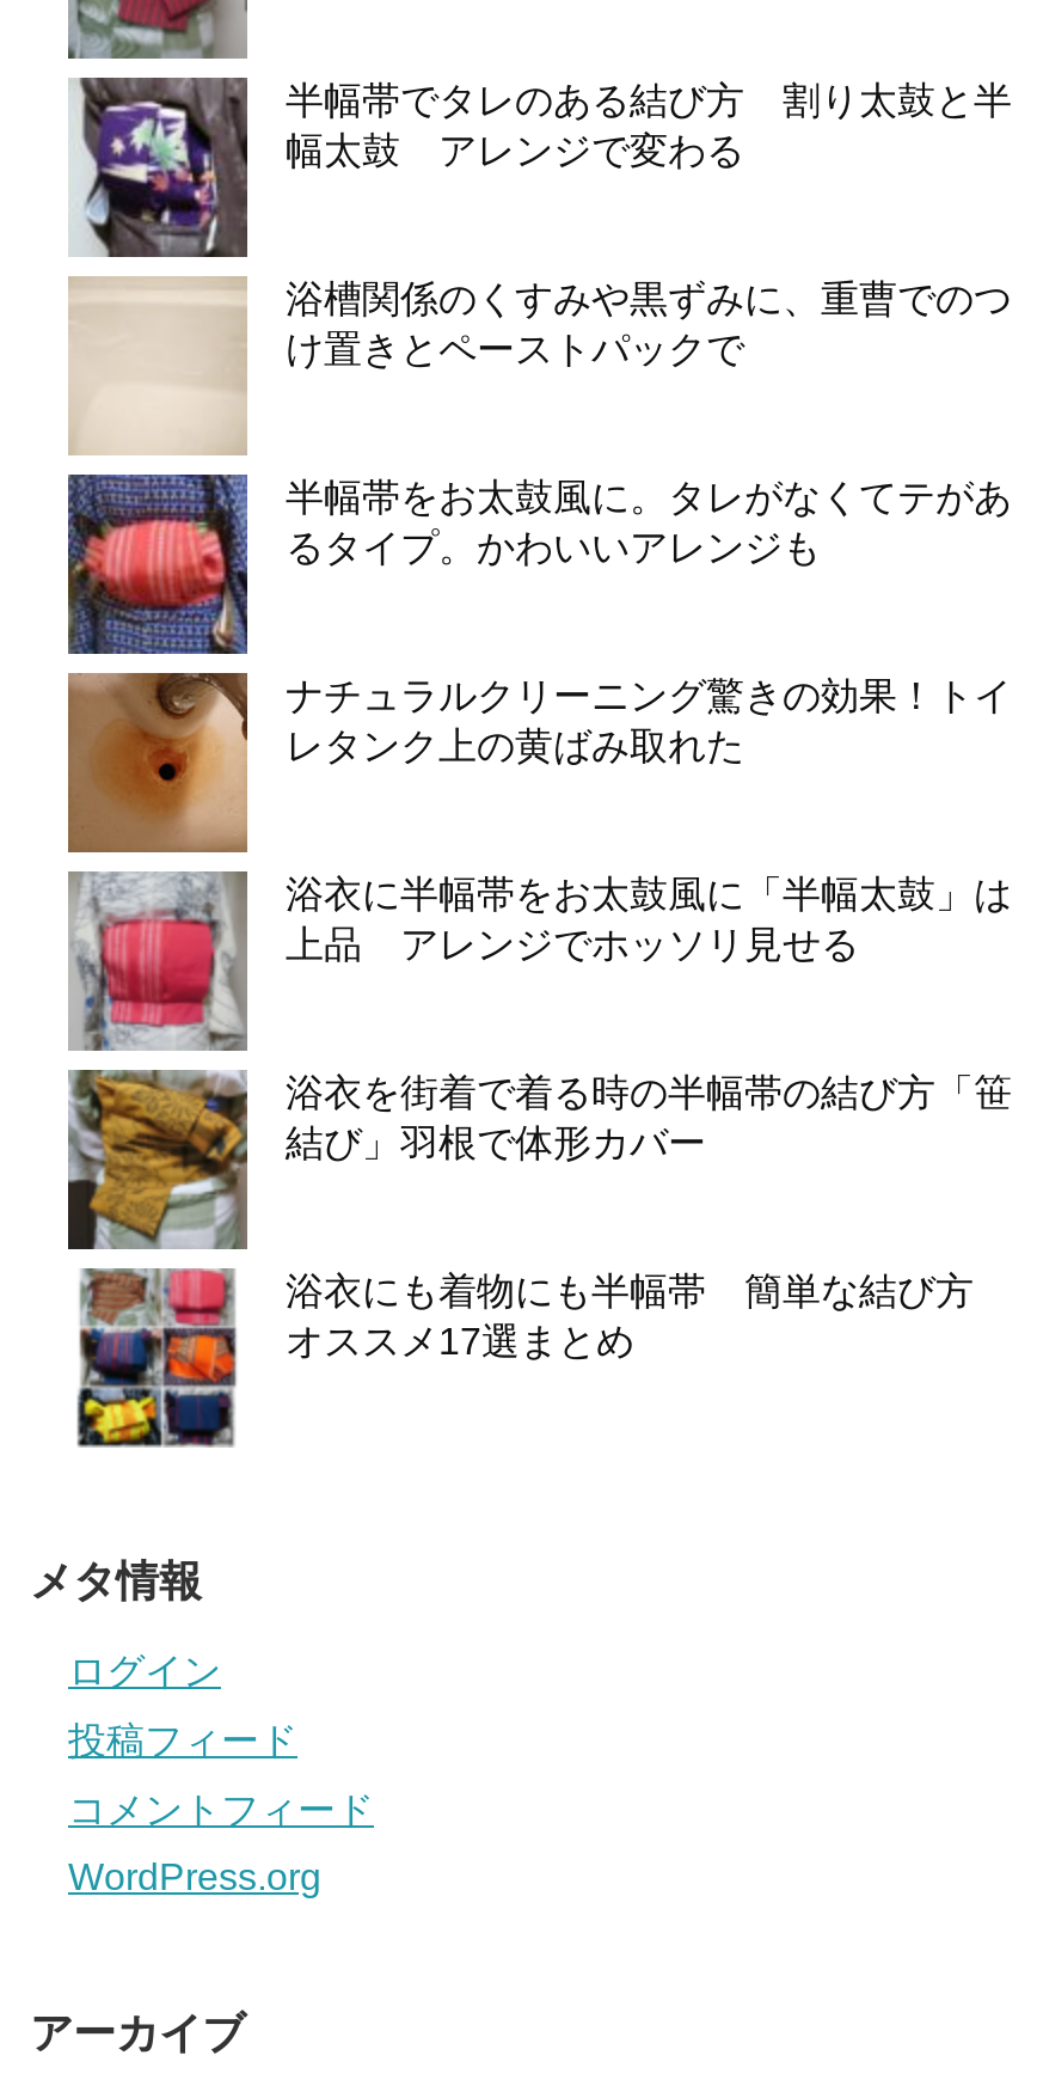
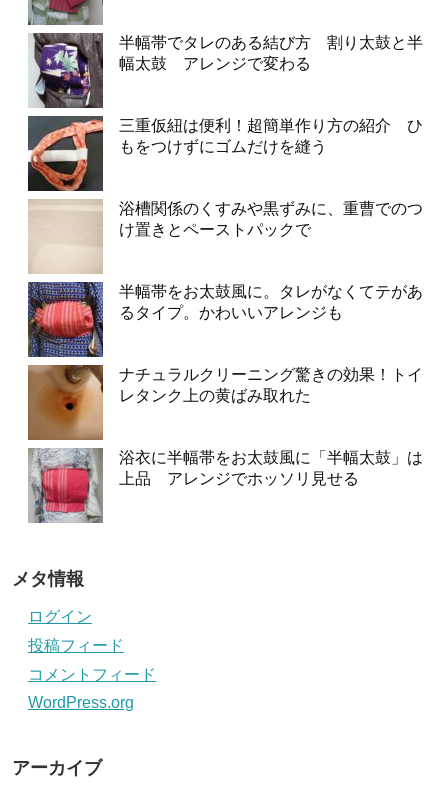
none -> [27,116,423,192] [image] | 三重仮紐は便利！超簡単作り方の紹介 ひ | もをつけずにゴムだけを縫う
moved [286,279,1012,965] -> [119,200,423,487]: 浴槽関係のくすみや黒ずみに、重曹でのつ | け置きとペーストパックで | 半幅帯をお太鼓風に。タレがなくてテがあ | るタイプ。かわいいアレンジも | ナチュラルクリーニング驚きの効果！トイ | レタンク上の黄ばみ取れた | 浴衣に半幅帯をお太鼓風に「半幅太鼓」は | 上品 アレンジでホッソリ見せる
[66,1069,1012,1250] [image] | 浴衣を街着で着る時の半幅帯の結び方「笹 | 結び」羽根で体形カバー -> none
[75,1267,1012,1446] [image] | 浴衣にも着物にも半幅帯 簡単な結び方 | オススメ17選まとめ -> none

